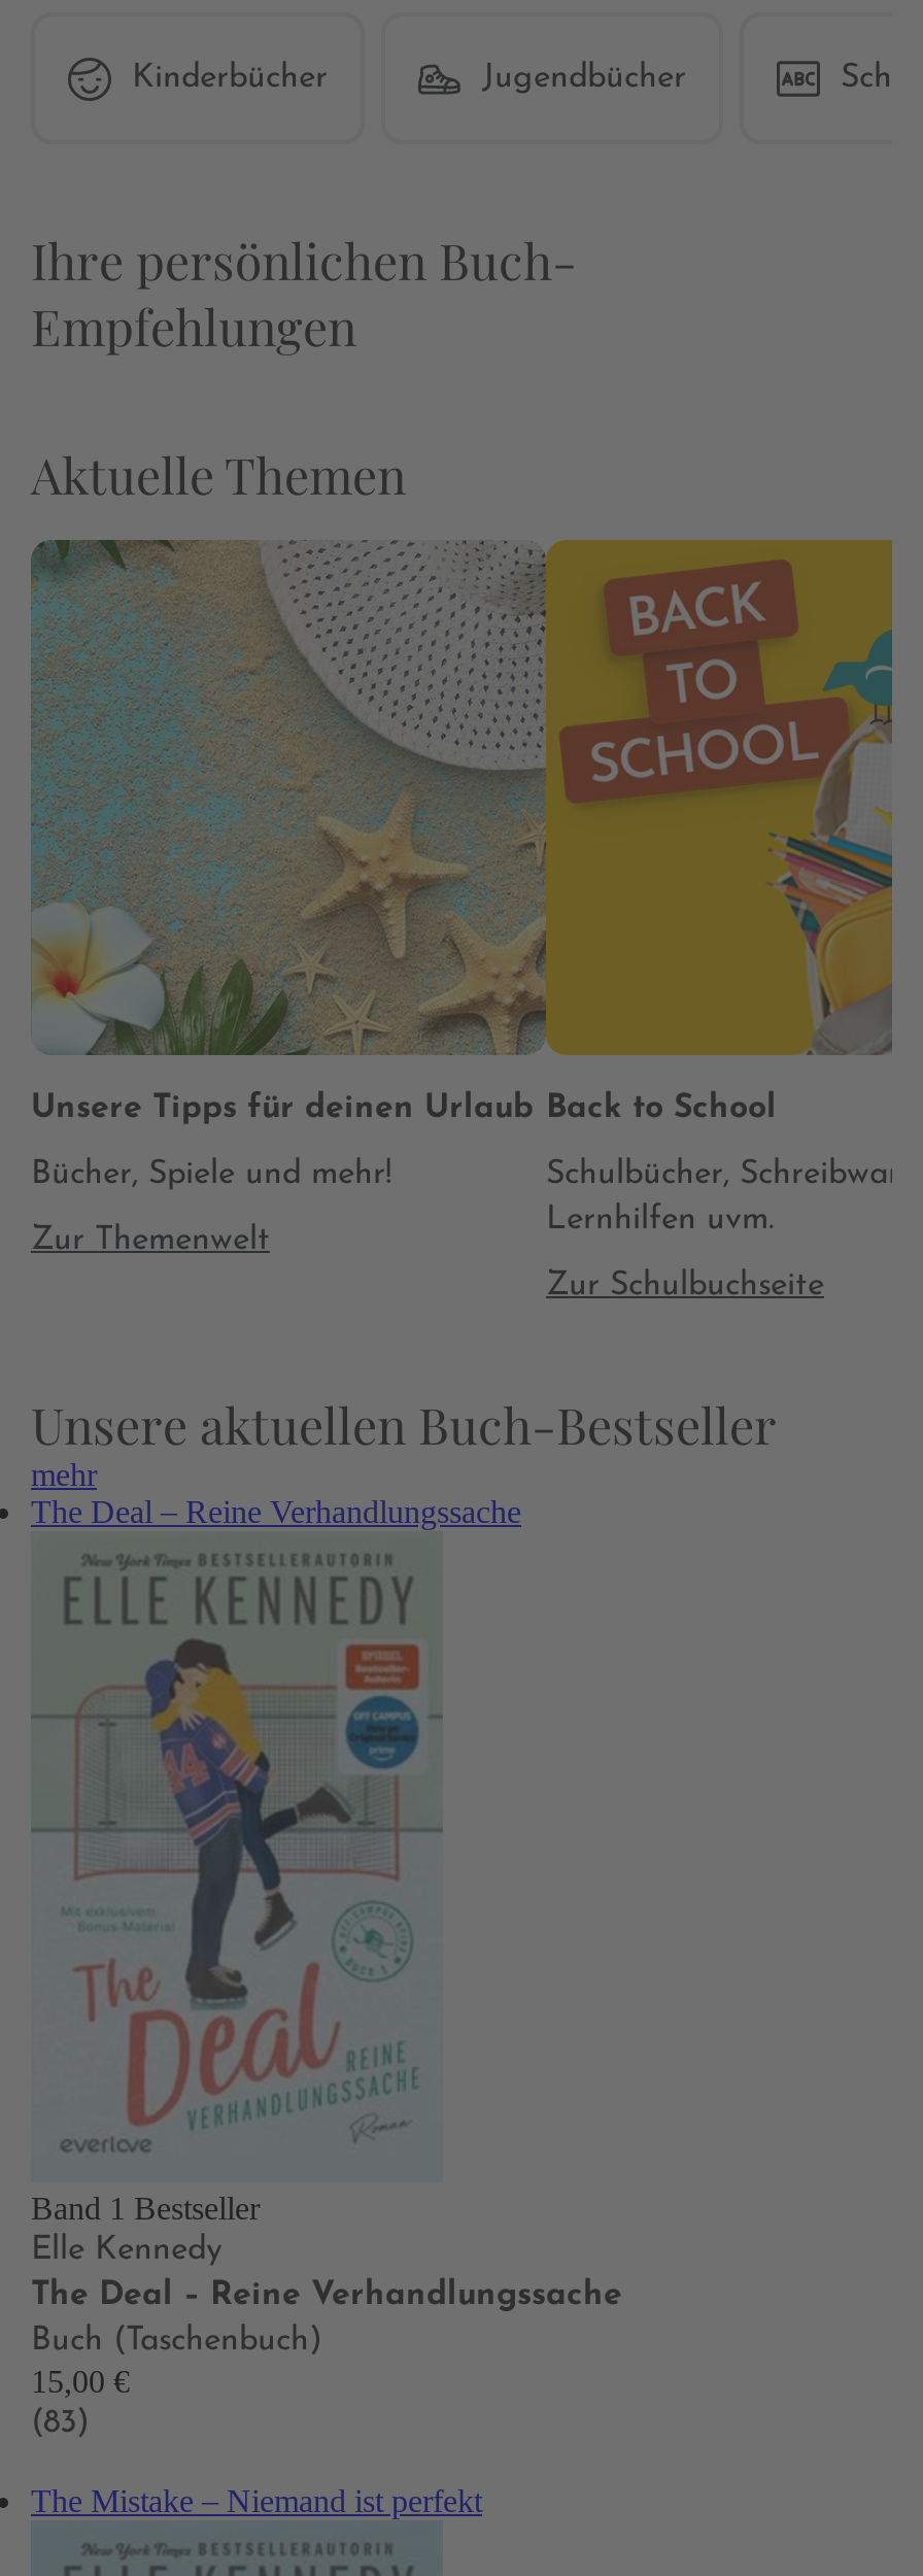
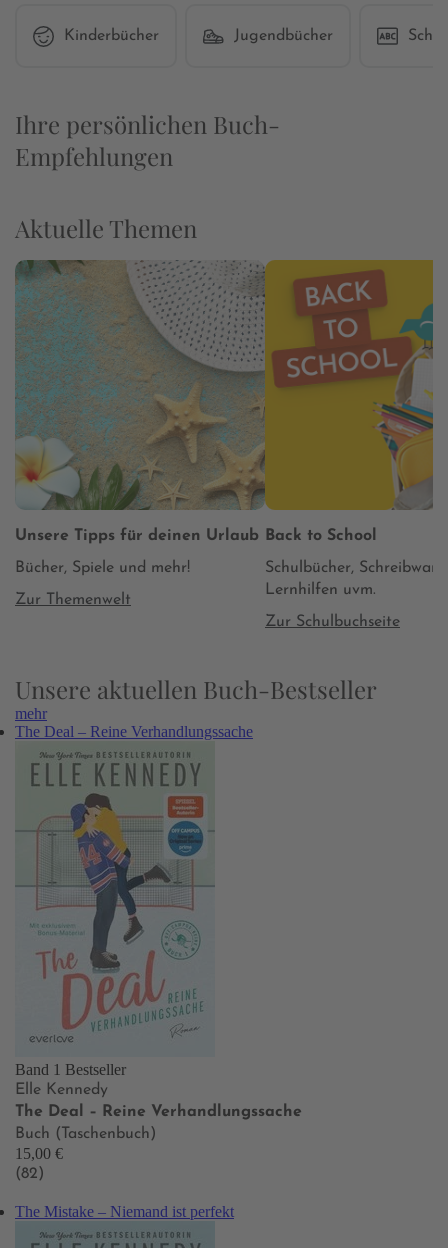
[31,2407,89,2440] (83) -> [15,1166,44,1182] (82)

